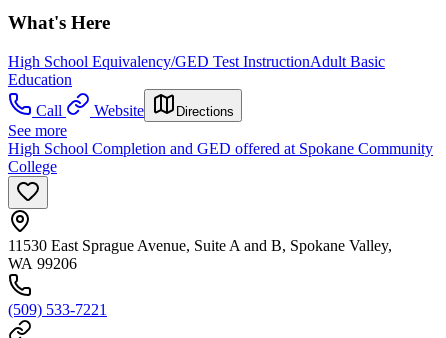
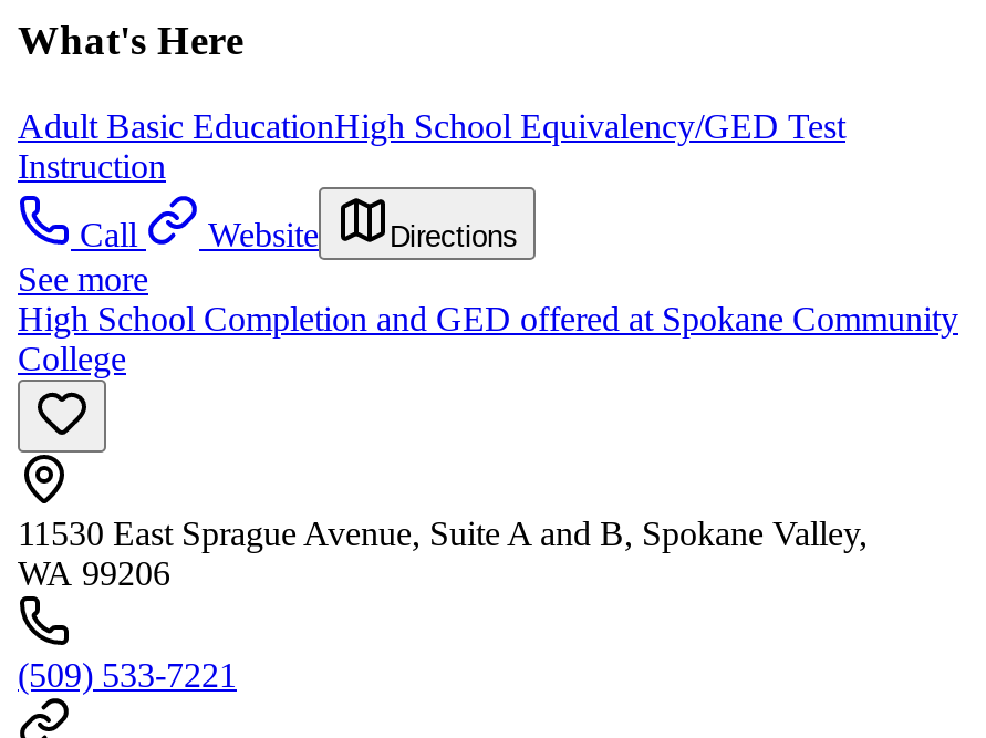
[8,53,385,88] High School Equivalency/GED Test InstructionAdult Basic | Education -> [18,107,845,184] Adult Basic EducationHigh School Equivalency/GED Test | Instruction

